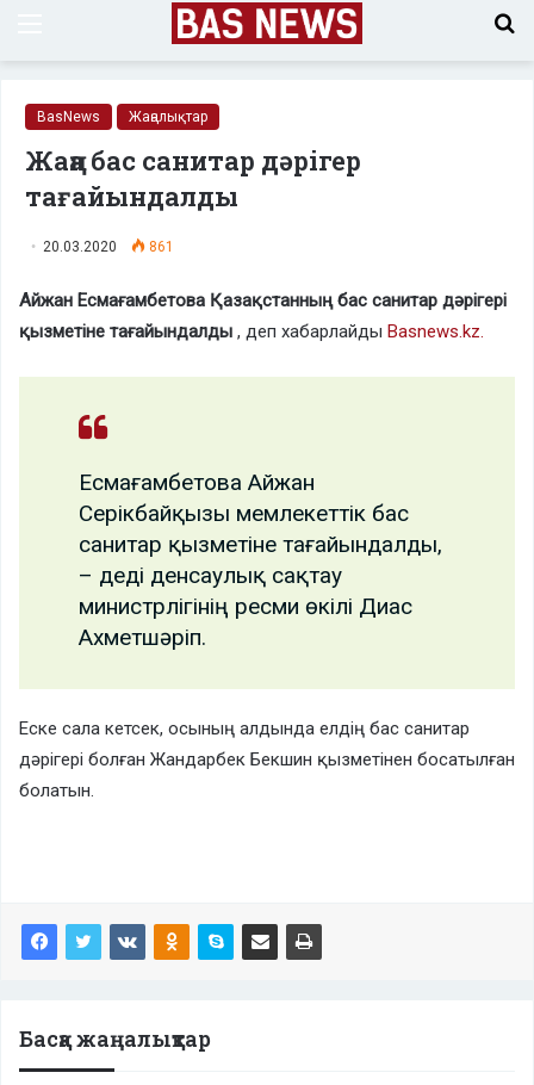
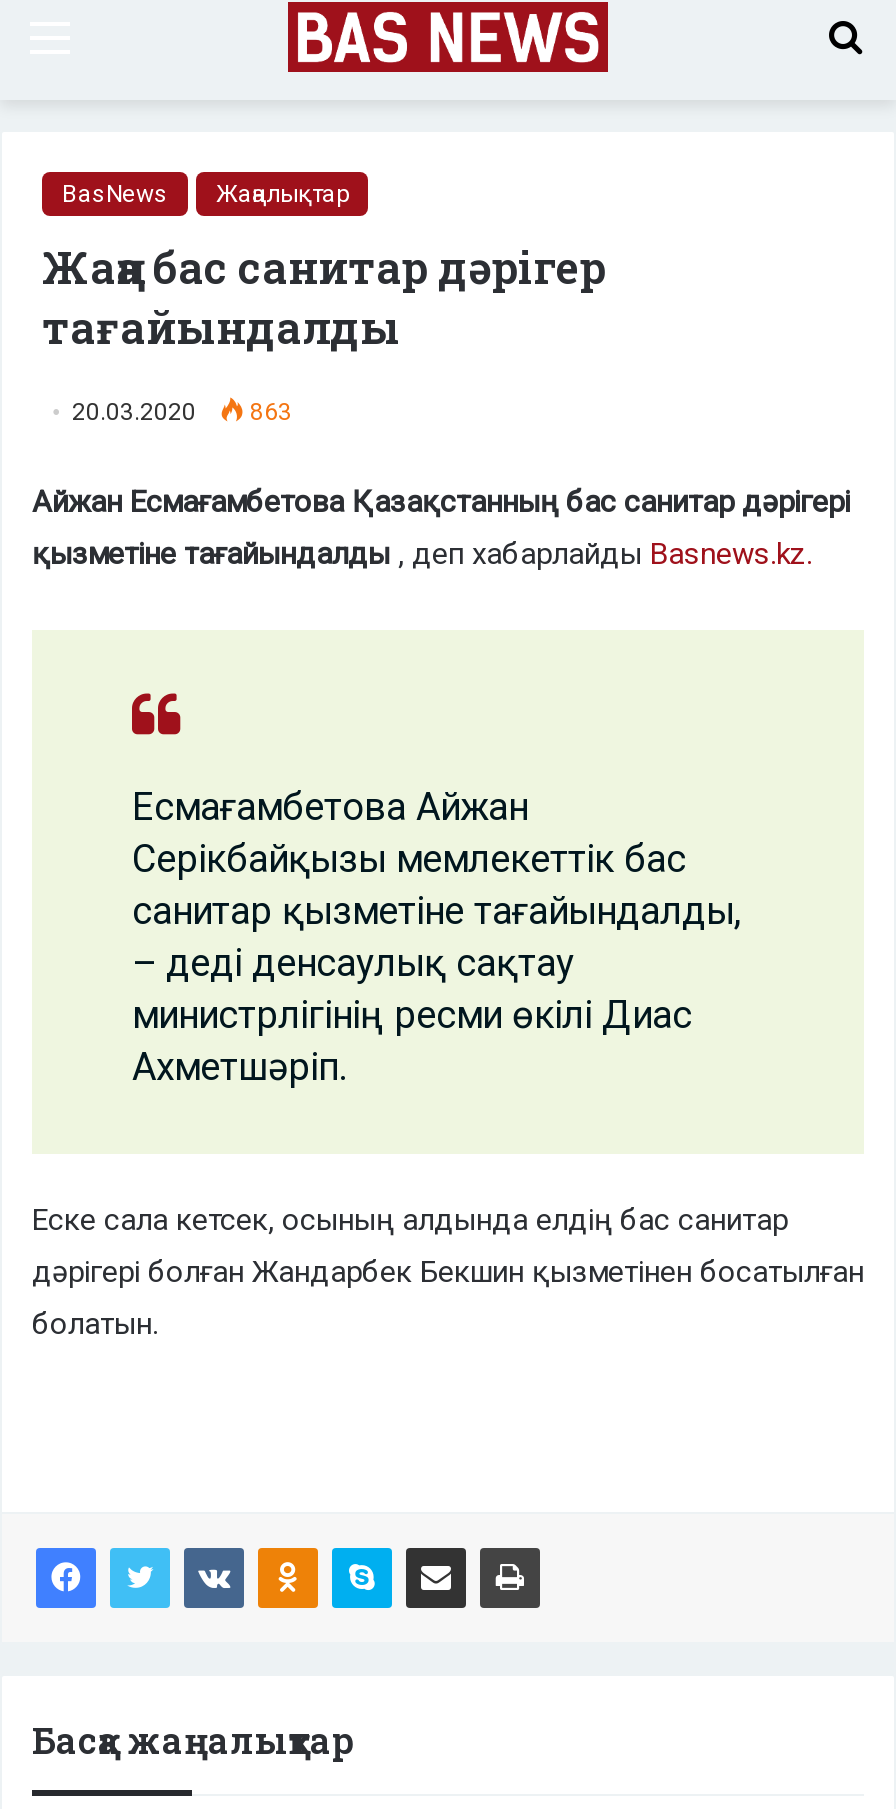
[43,238,174,255] 20.03.2020 861 -> [72,398,292,426] 20.03.2020 863

